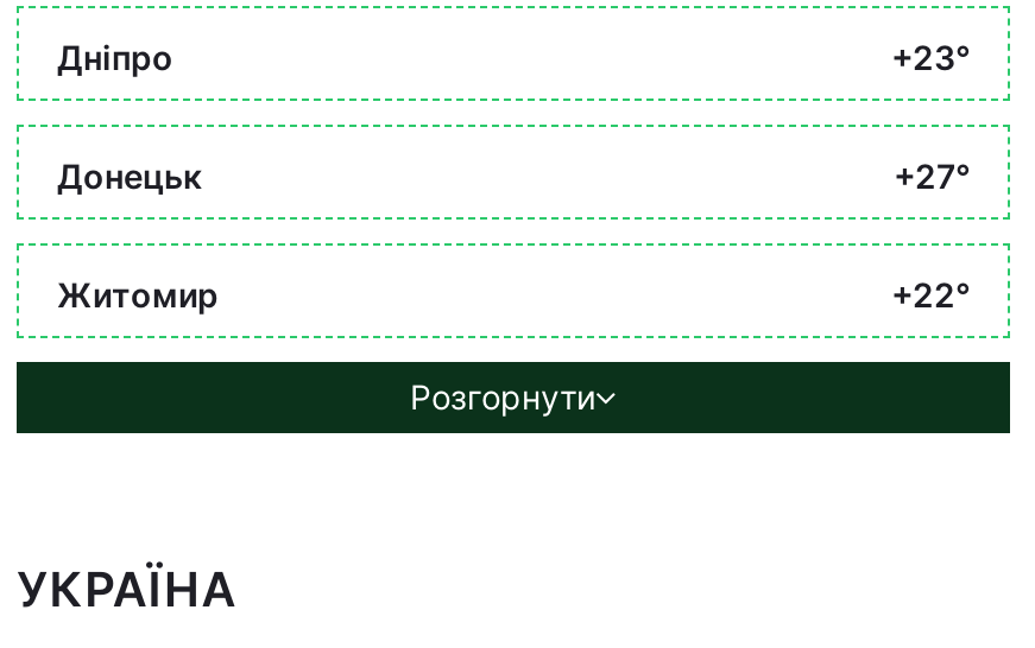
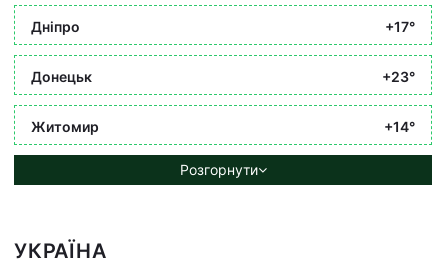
[891,36,970,76] +23° -> [385,17,415,34] +17°
[894,154,970,195] +27° -> [382,67,415,84] +23°
[891,273,970,313] +22° -> [384,117,415,134] +14°

